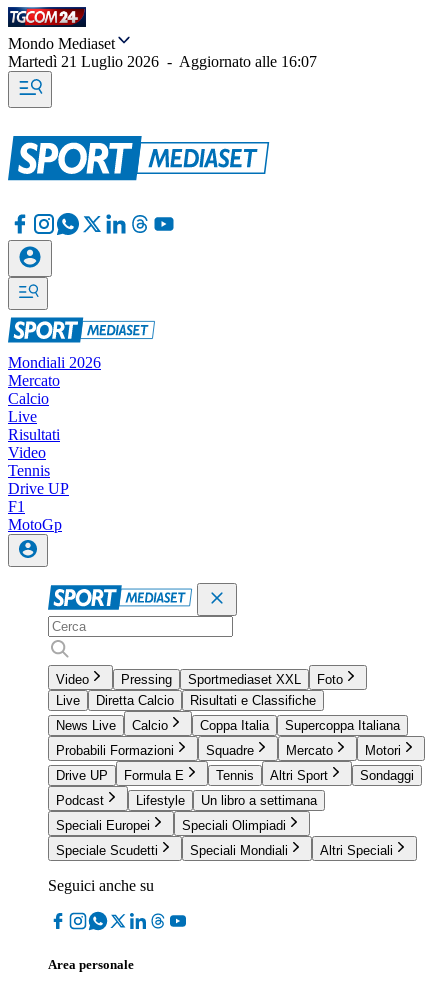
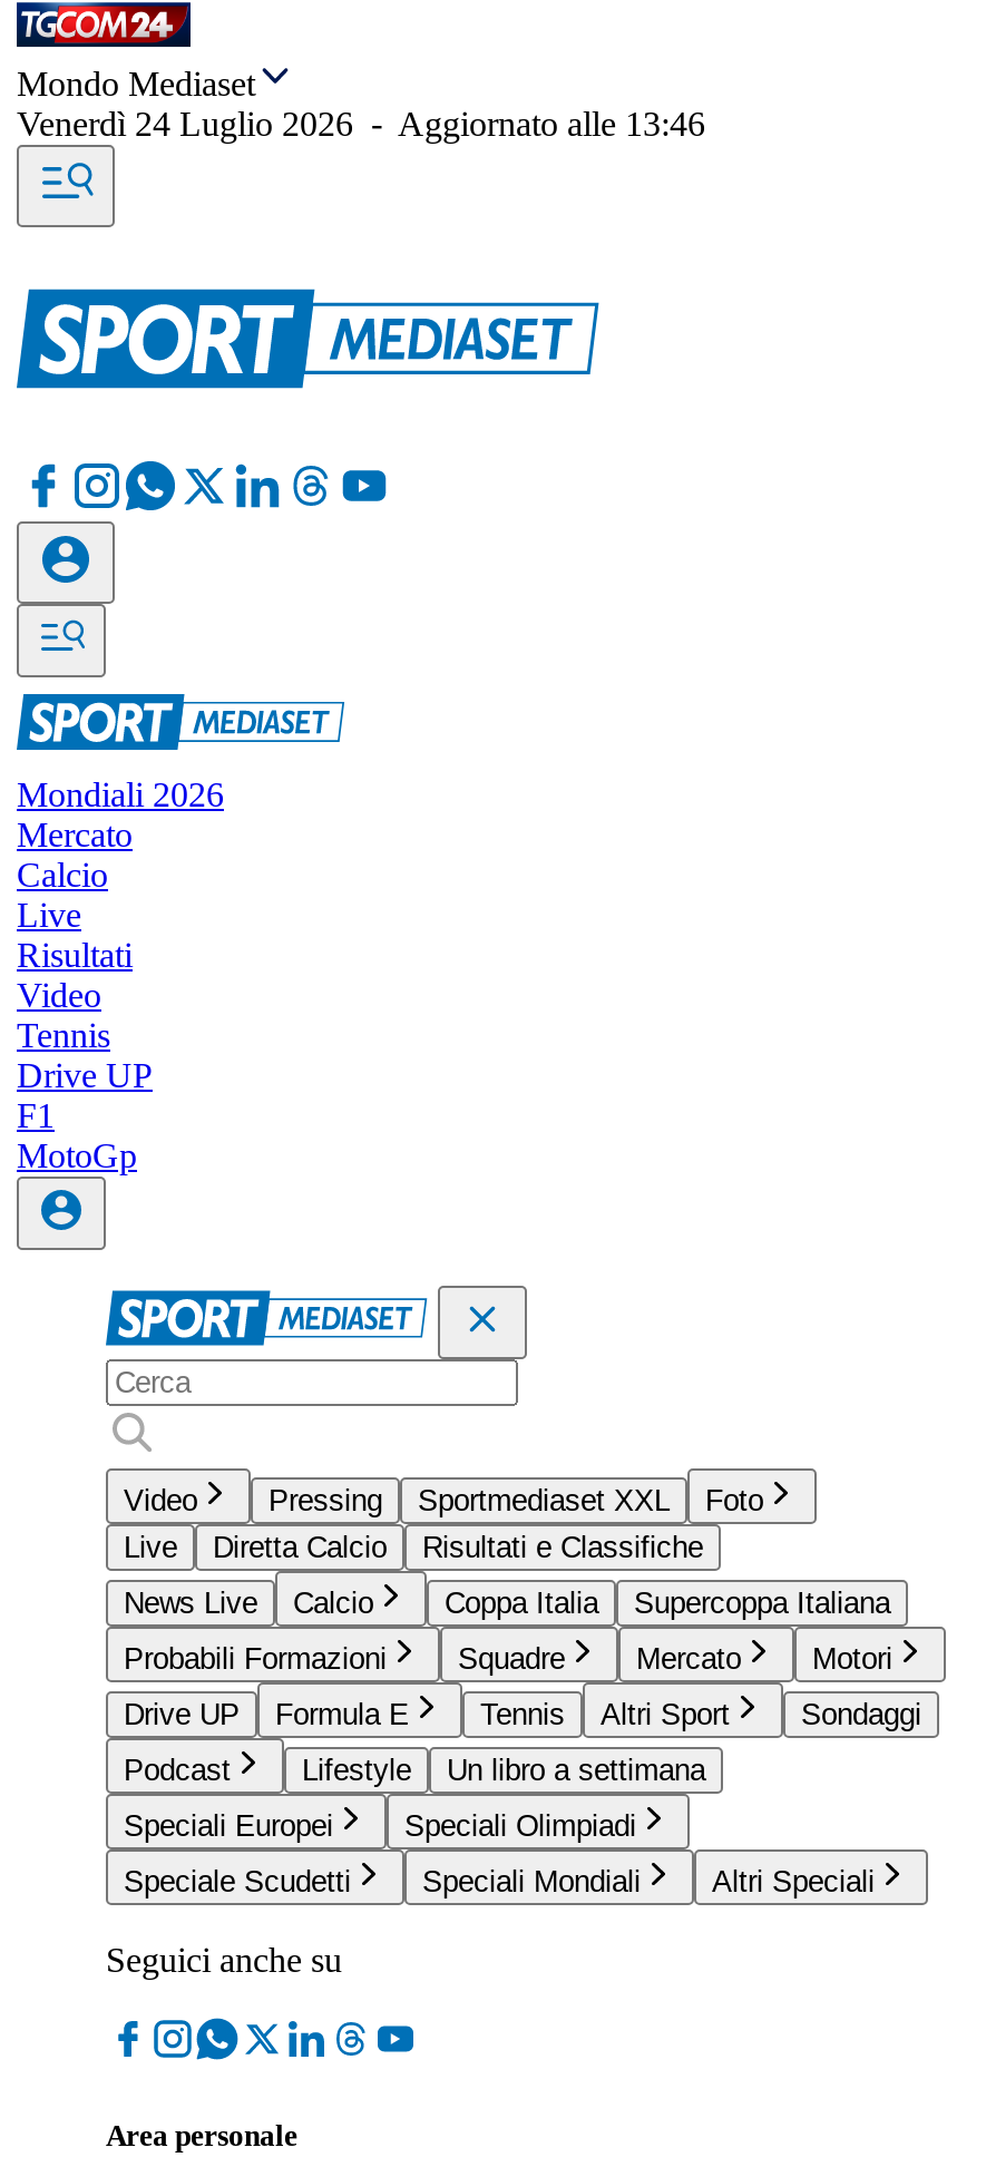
[8,53,317,70] Martedì 21 Luglio 2026 - Aggiornato alle 16:07 -> [17,105,705,143] Venerdì 24 Luglio 2026 - Aggiornato alle 13:46

